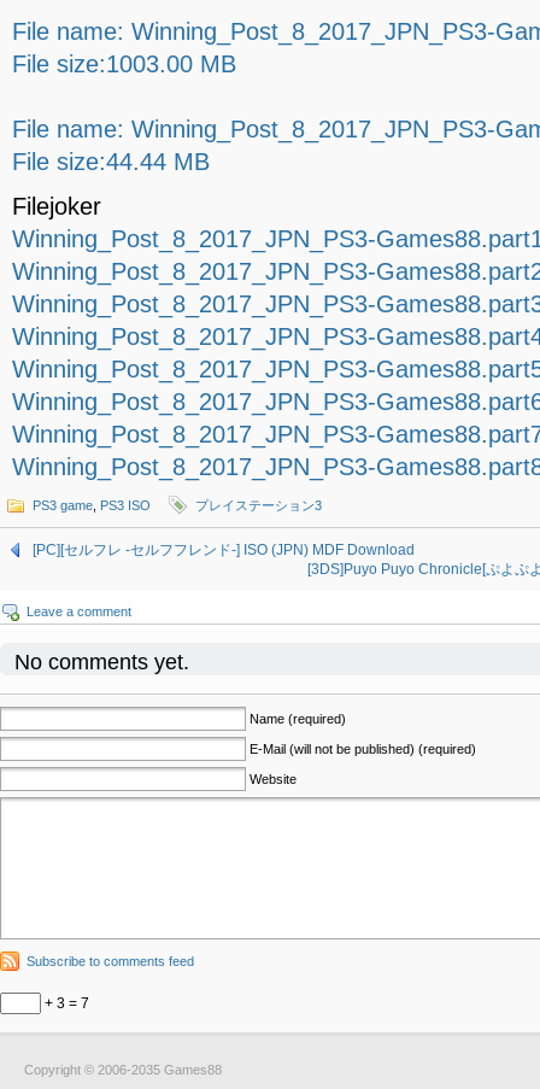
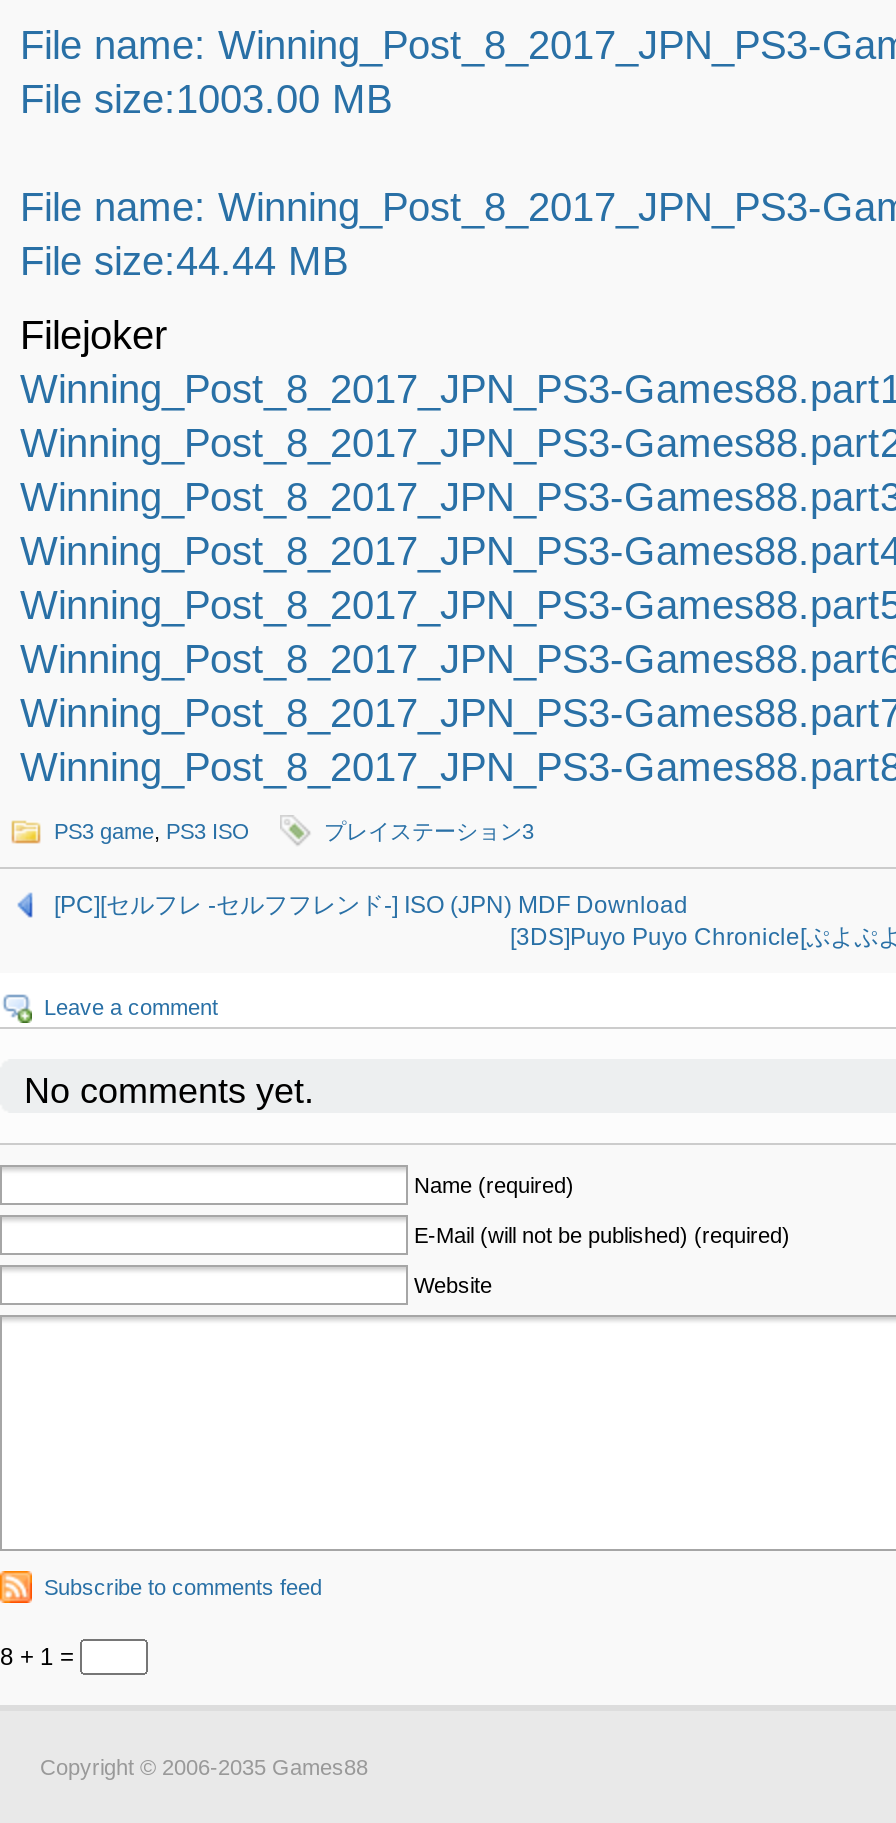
[41,995,89,1012] + 3 = 7 -> [0,1643,80,1671] 8 + 1 =

